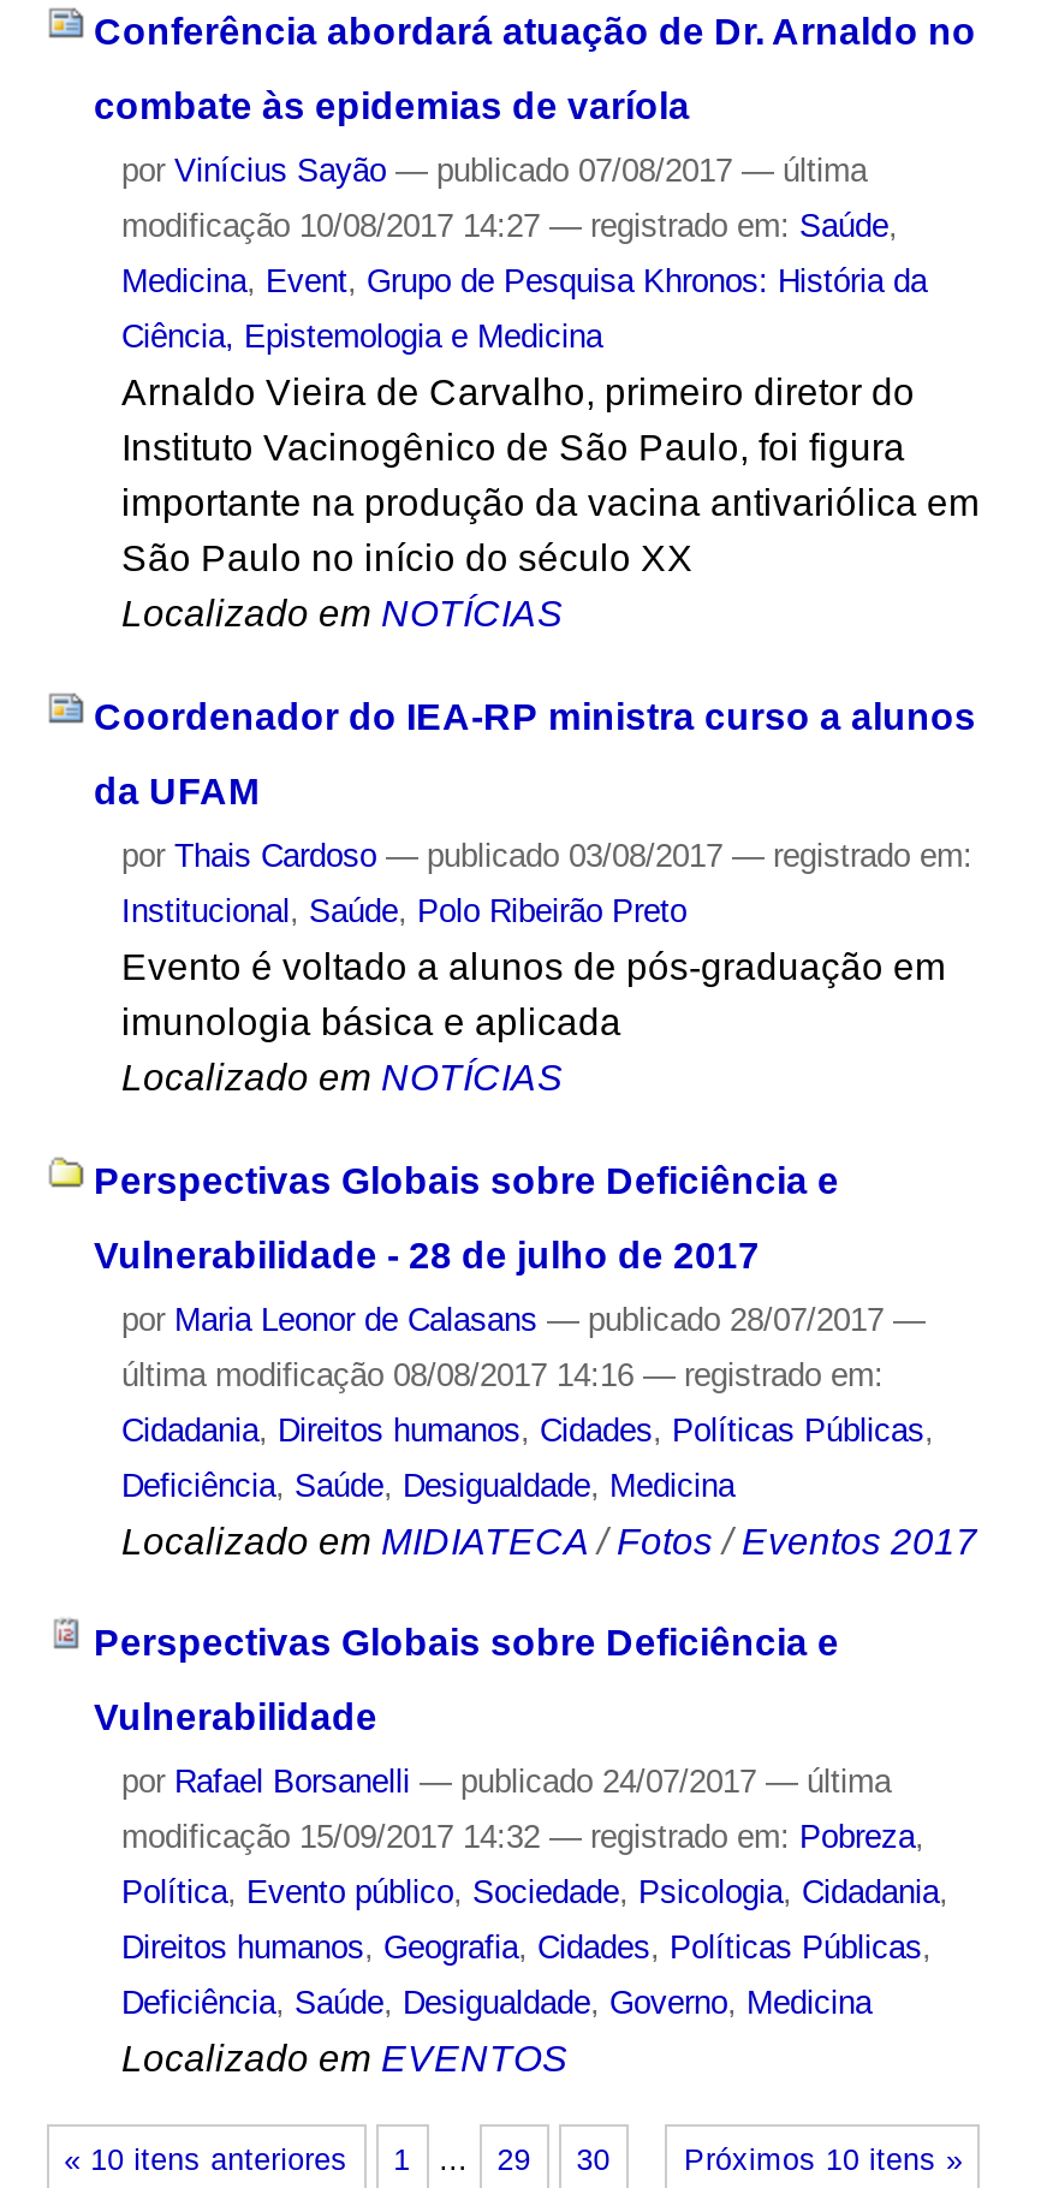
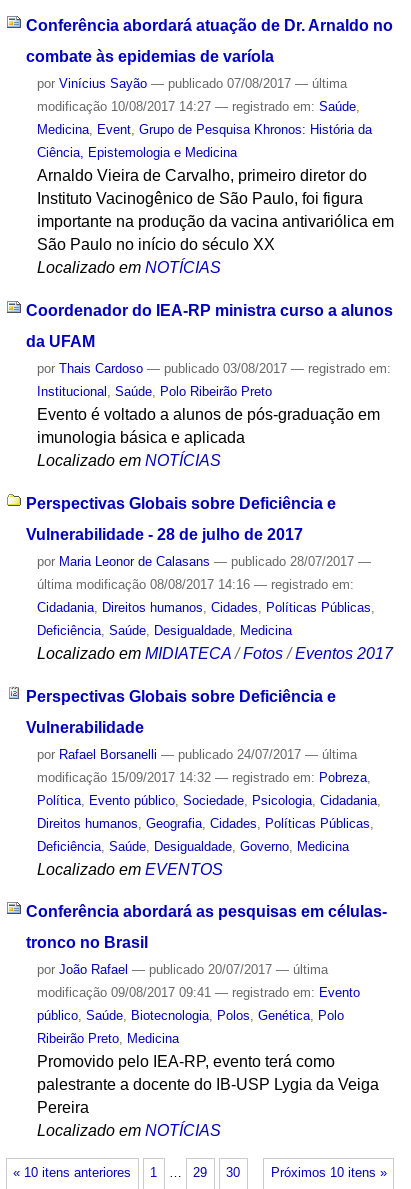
none -> [25,903,386,1139] Conferência abordará as pesquisas em células- | tronco no Brasil | por João Rafael — publicado 20/07/2017 — última | modificação 09/08/2017 09:41 — registrado em: Evento | público, Saúde, Biotecnologia, Polos, Genética, Polo | Ribeirão Preto, Medicina | Promovido pelo IEA-RP, evento terá como | palestrante a docente do IB-USP Lygia da Veiga | Pereira | Localizado em NOTÍCIAS

